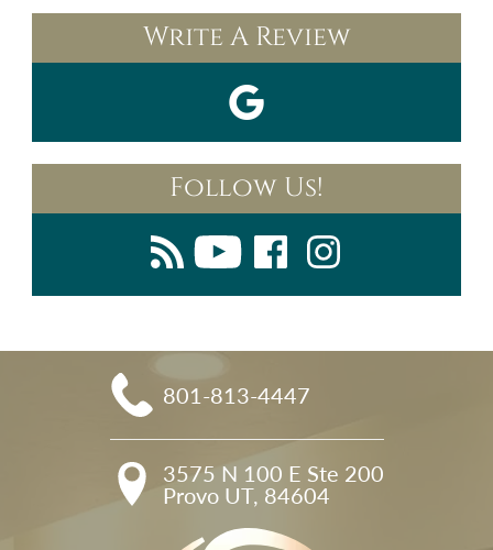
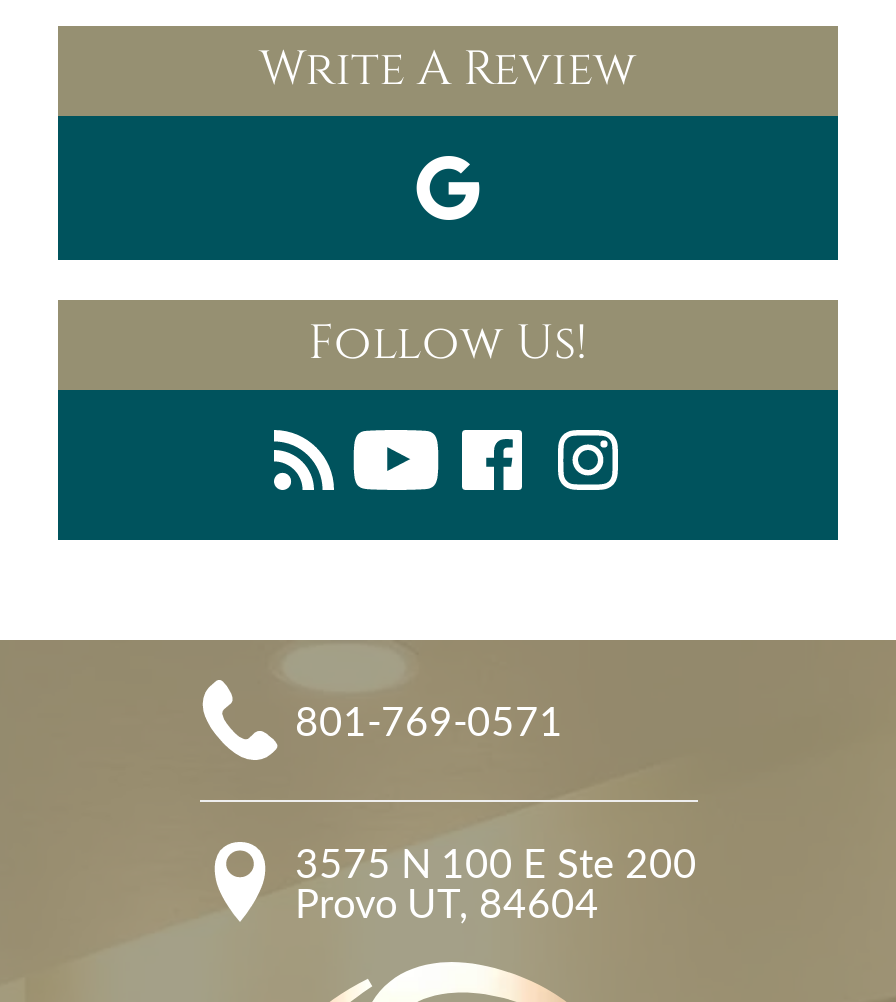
[162,382,310,408] 801-813-4447 -> [295,696,563,744] 801-769-0571

